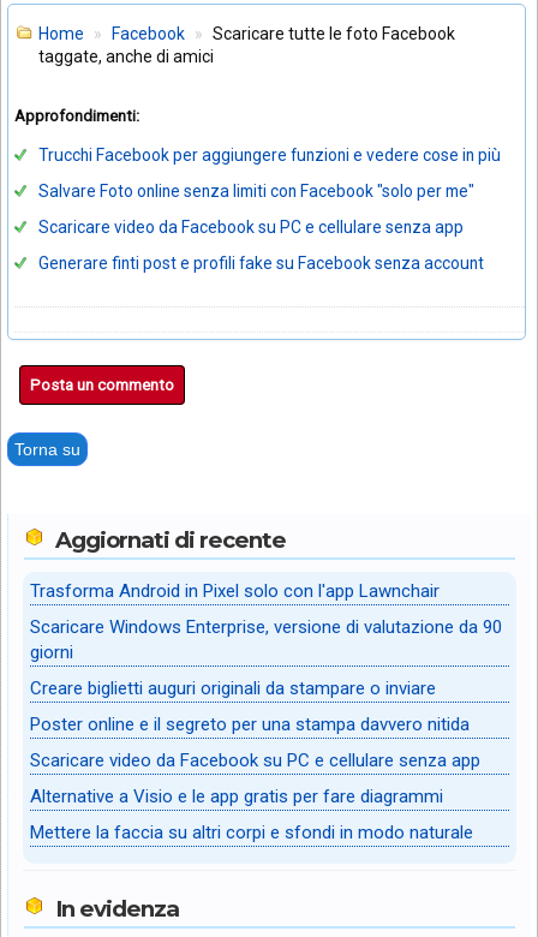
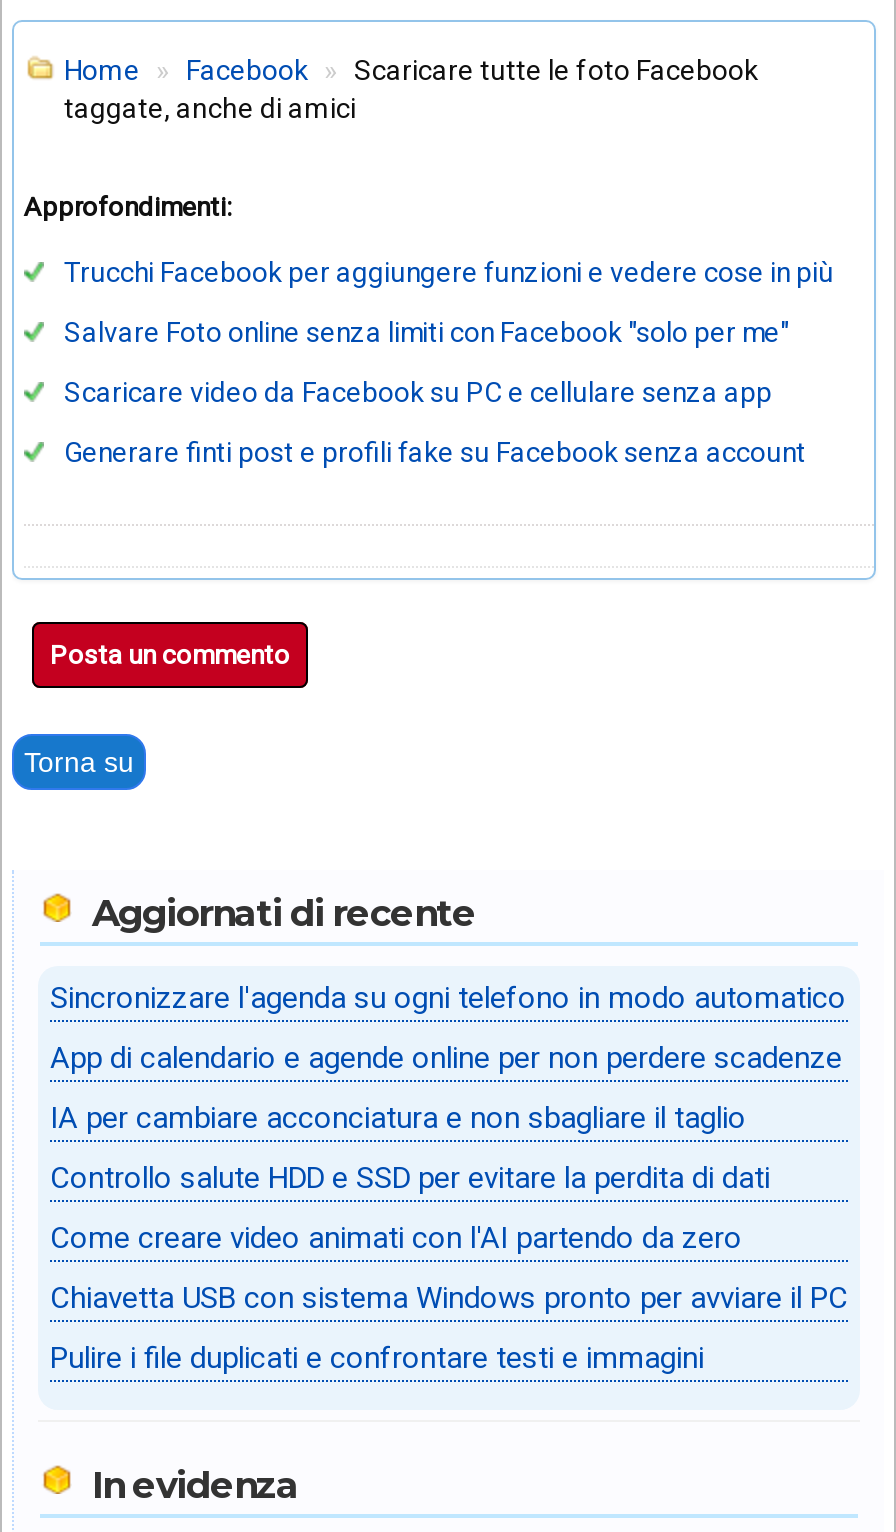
[30,581,440,602] Trasforma Android in Pixel solo con l'app Lawnchair -> [50,981,846,1017] Sincronizzare l'agenda su ogni telefono in modo automatico
[30,617,502,664] Scaricare Windows Enterprise, versione di valutazione da 90 | giorni -> [50,1041,842,1077] App di calendario e agende online per non perdere scadenze
[30,678,436,700] Creare biglietti auguri originali da stampare o inviare -> [50,1101,746,1137] IA per cambiare acconciatura e non sbagliare il taglio
[30,714,470,736] Poster online e il segreto per una stampa davvero nitida -> [50,1161,770,1197] Controllo salute HDD e SSD per evitare la perdita di dati
[30,750,480,772] Scaricare video da Facebook su PC e cellulare senza app -> [50,1221,742,1257] Come creare video animati con l'AI partendo da zero
[30,786,443,808] Alternative a Visio e le app gratis per fare diagrammi -> [50,1281,848,1317] Chiavetta USB con sistema Windows pronto per avviare il PC
[30,822,473,844] Mettere la faccia su altri corpi e sfondi in modo naturale -> [50,1341,704,1377] Pulire i file duplicati e confrontare testi e immagini

